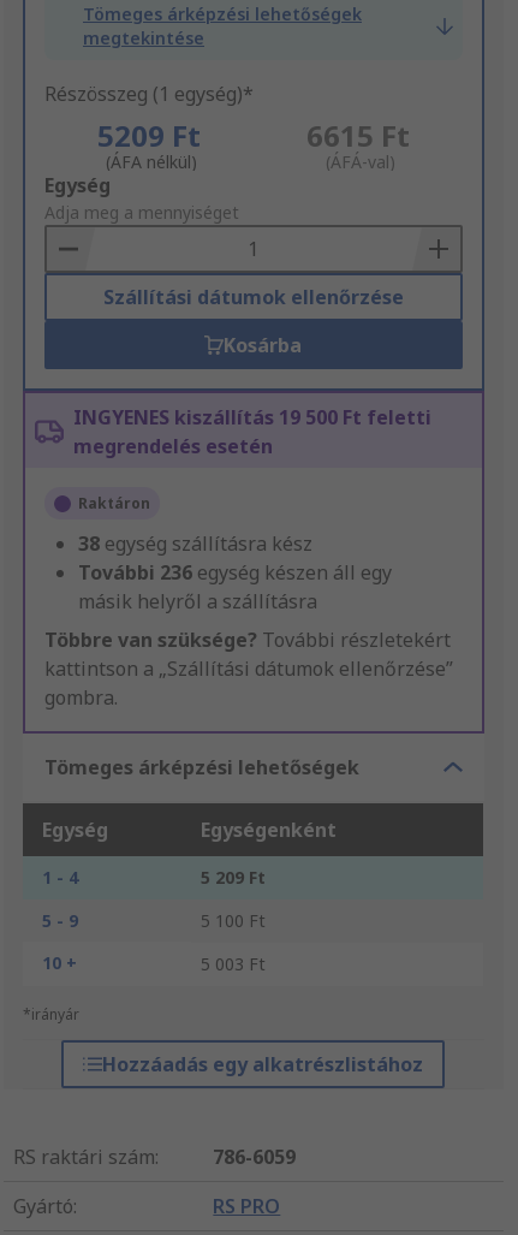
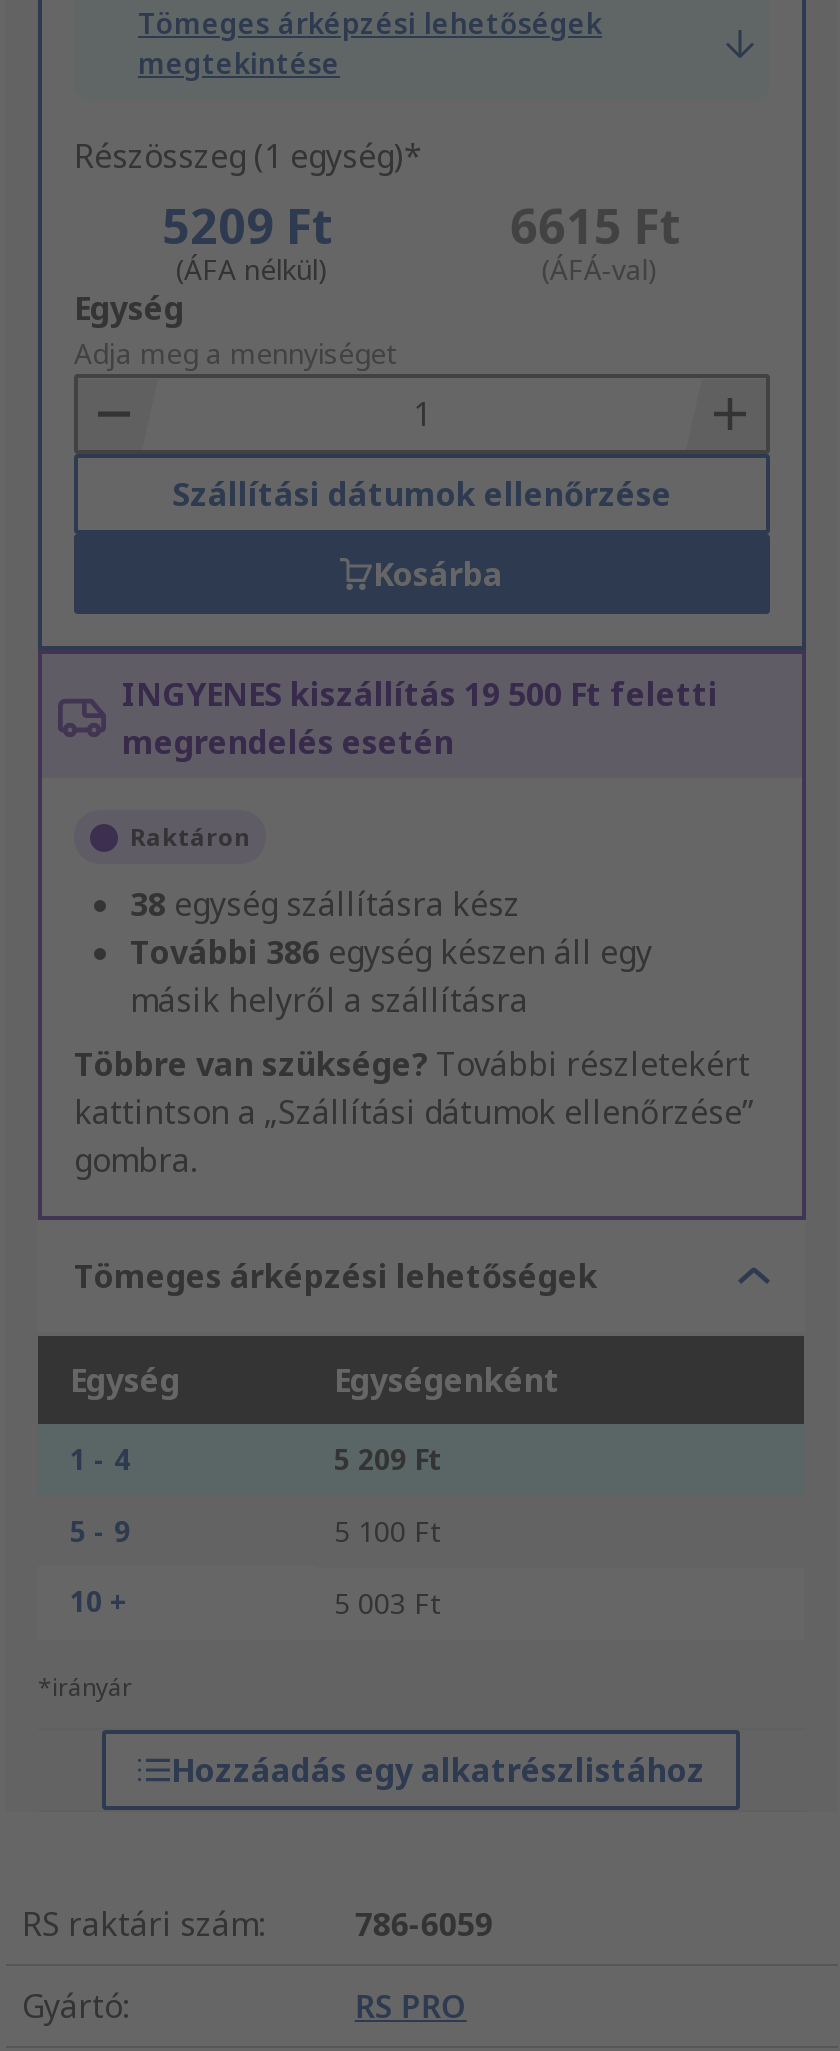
[78,560,392,586] További 236 egység készen áll egy -> [130,931,652,975] További 386 egység készen áll egy

